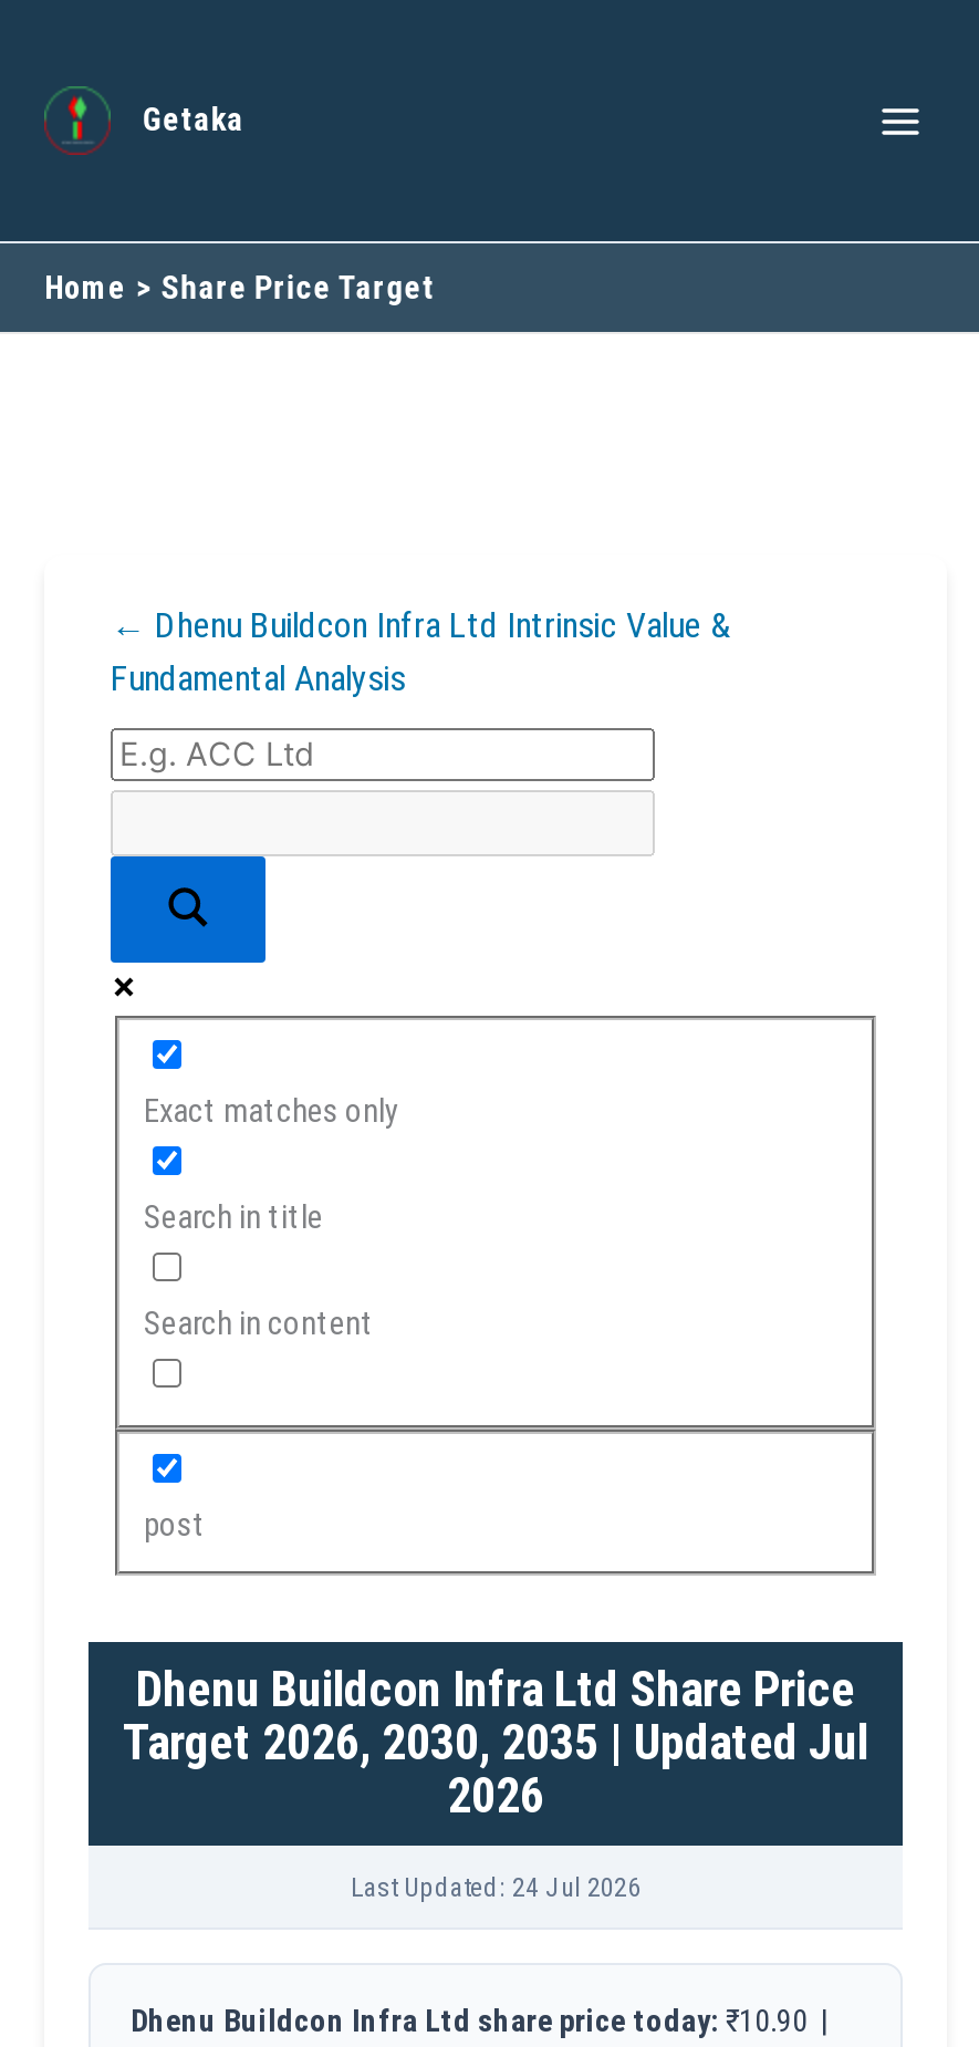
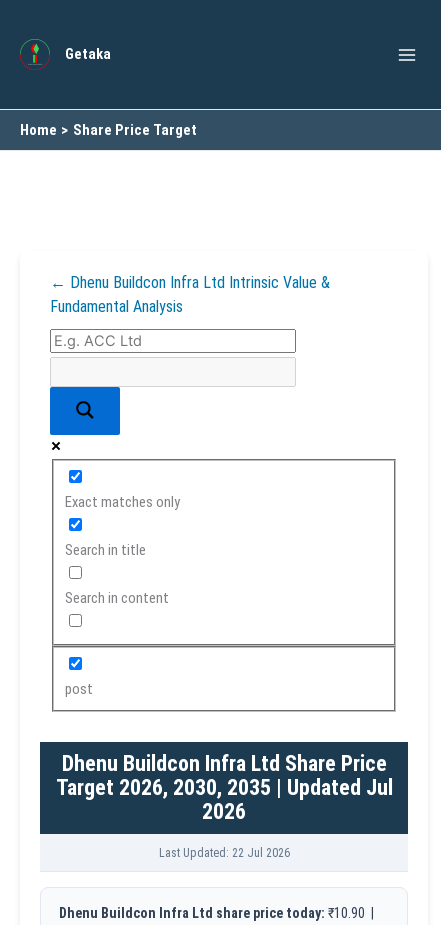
[351,1872,640,1903] Last Updated: 24 Jul 2026 -> [158,846,289,860] Last Updated: 22 Jul 2026

